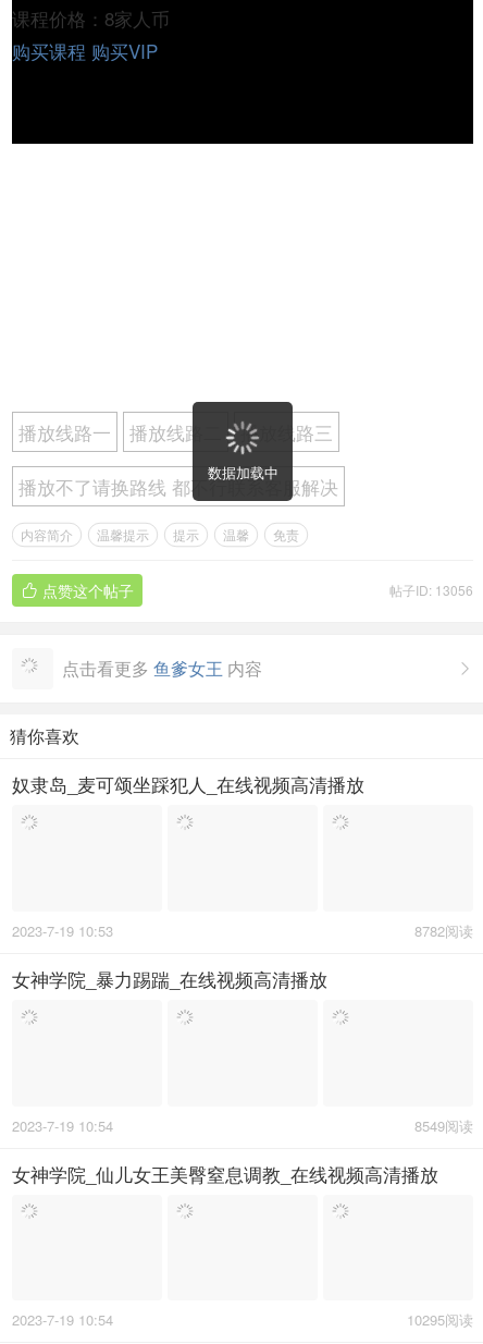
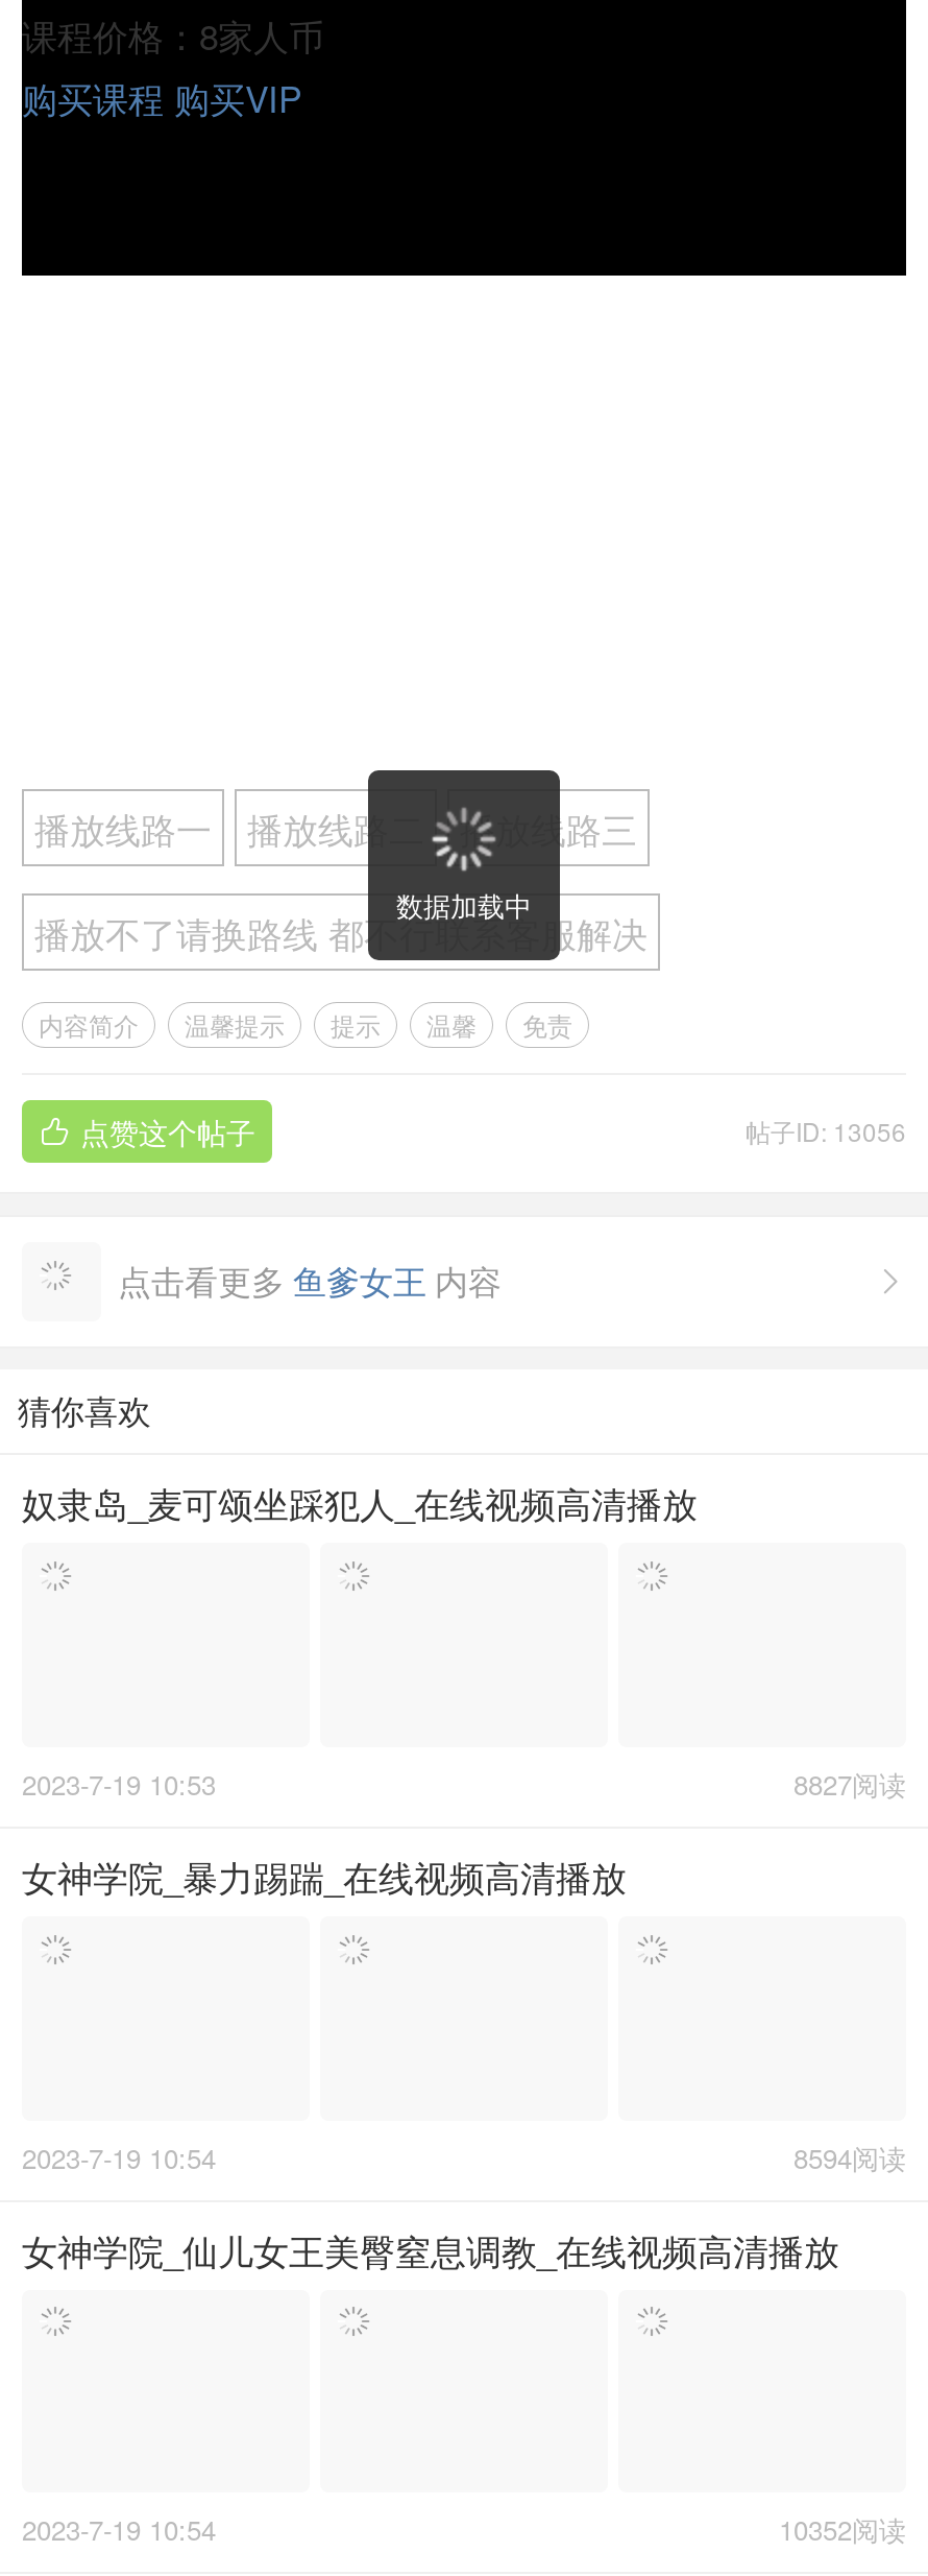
[414,920,473,941] 8782阅读 -> [793,1764,906,1803] 8827阅读
[414,1115,473,1136] 8549阅读 -> [793,2137,906,2176] 8594阅读
[407,1310,473,1330] 10295阅读 -> [779,2510,906,2550] 10352阅读

